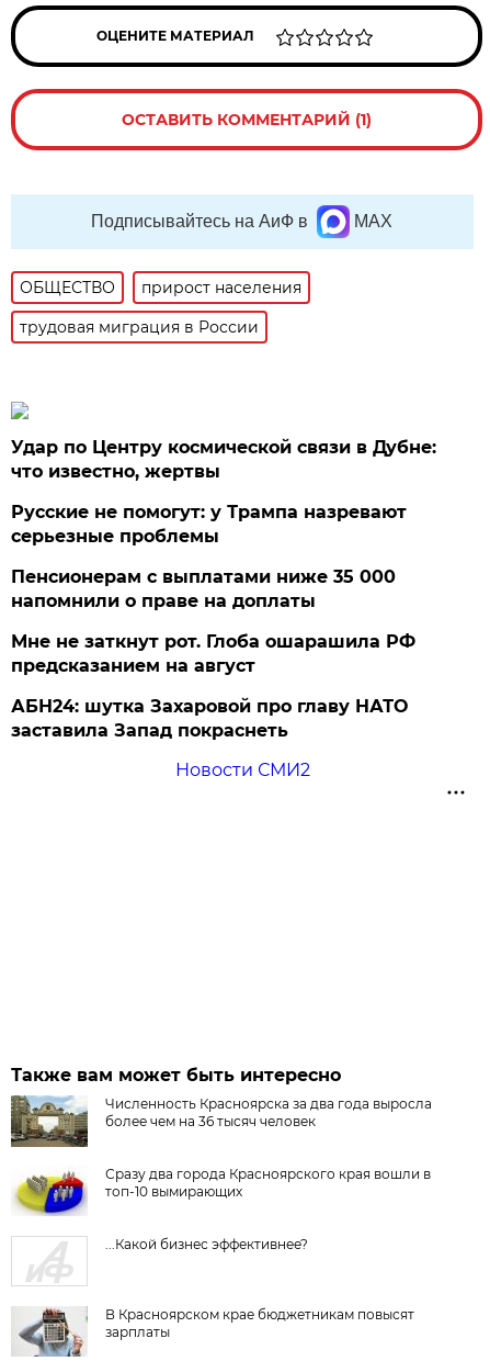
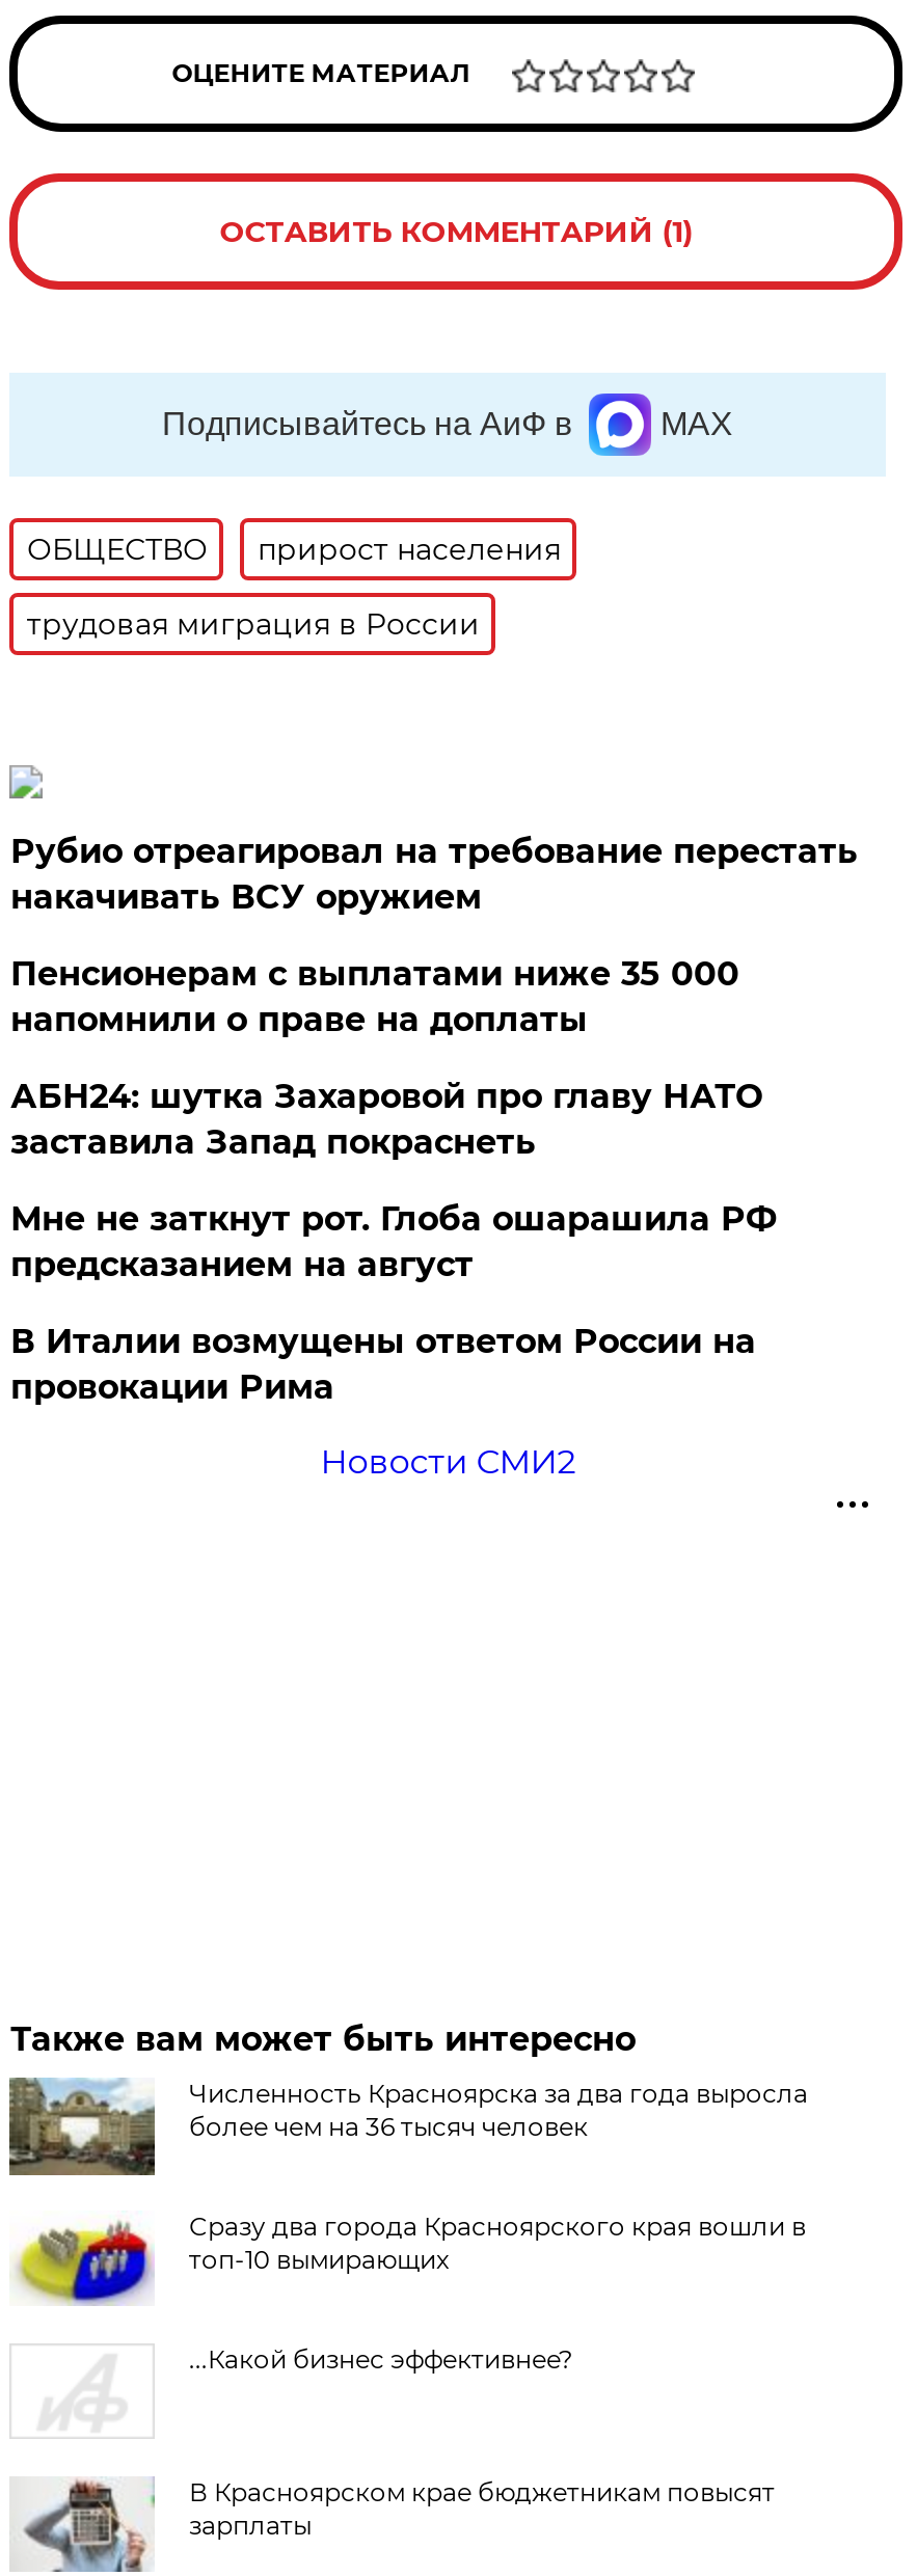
[11,437,437,546] Удар по Центру космической связи в Дубне: | что известно, жертвы | Русские не помогут: у Трампа назревают | серьезные проблемы -> [10,831,858,917] Рубио отреагировал на требование перестать | накачивать ВСУ оружием
moved [11,566,396,611] -> [10,954,739,1039]: Пенсионерам с выплатами ниже 35 000 | напомнили о праве на доплаты
none -> [10,1322,756,1407] В Италии возмущены ответом России на | провокации Рима
moved [11,696,408,741] -> [10,1077,762,1162]: АБН24: шутка Захаровой про главу НАТО | заставила Запад покраснеть

